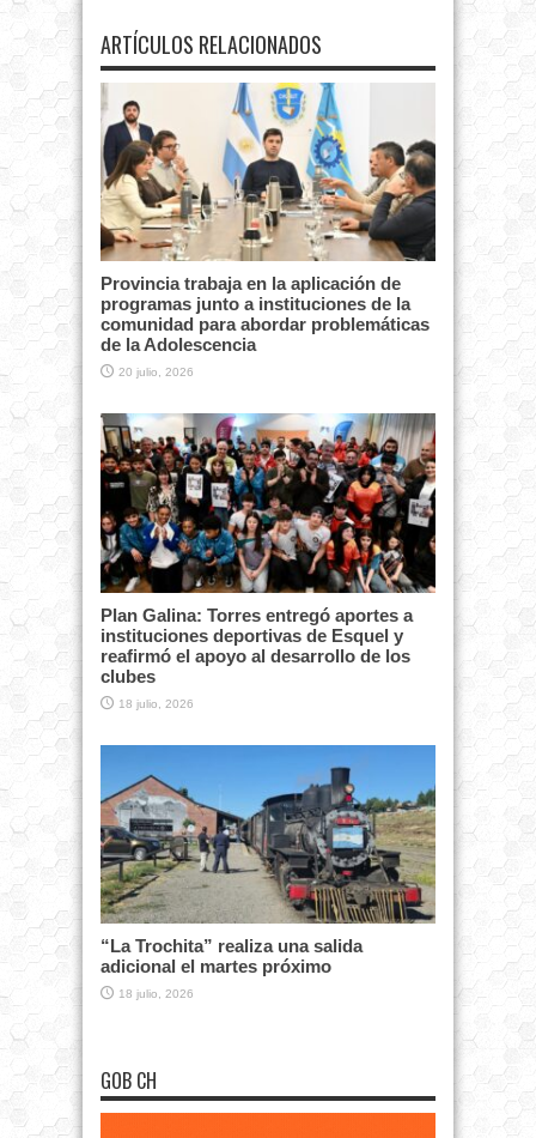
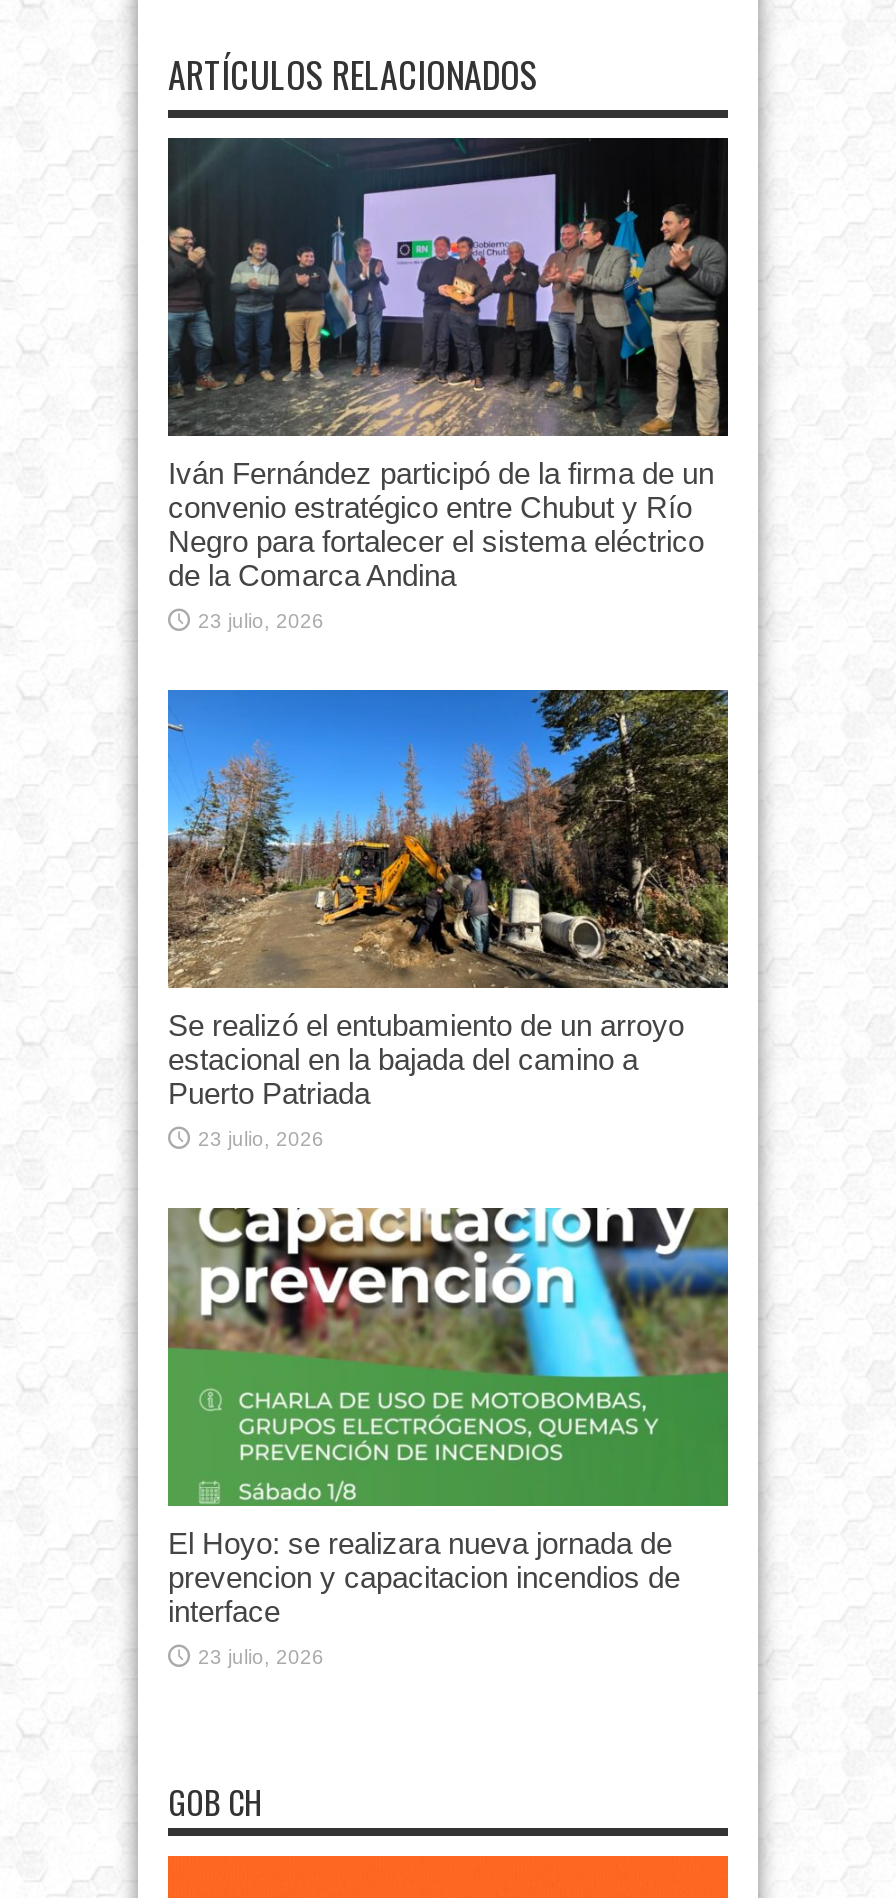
[99,81,437,355] [image] | Provincia trabaja en la aplicación de | programas junto a instituciones de la | comunidad para abordar problemáticas | de la Adolescencia -> [166,136,730,592] [image] | Iván Fernández participó de la firma de un | convenio estratégico entre Chubut y Río | Negro para fortalecer el sistema eléctrico | de la Comarca Andina
[118,366,194,379] 20 julio, 2026 -> [198,610,324,632] 23 julio, 2026
[99,412,437,686] [image] | Plan Galina: Torres entregó aportes a | instituciones deportivas de Esquel y | reafirmó el apoyo al desarrollo de los | clubes -> [166,688,730,1110] [image] | Se realizó el entubamiento de un arroyo | estacional en la bajada del camino a | Puerto Patriada
[118,697,194,710] 18 julio, 2026 -> [198,1128,324,1150] 23 julio, 2026
[99,725,437,976] [image] | “La Trochita” realiza una salida | adicional el martes próximo -> [166,1206,730,1628] [image] | El Hoyo: se realizara nueva jornada de | prevencion y capacitacion incendios de | interface
[118,987,194,1000] 18 julio, 2026 -> [198,1646,324,1668] 23 julio, 2026

